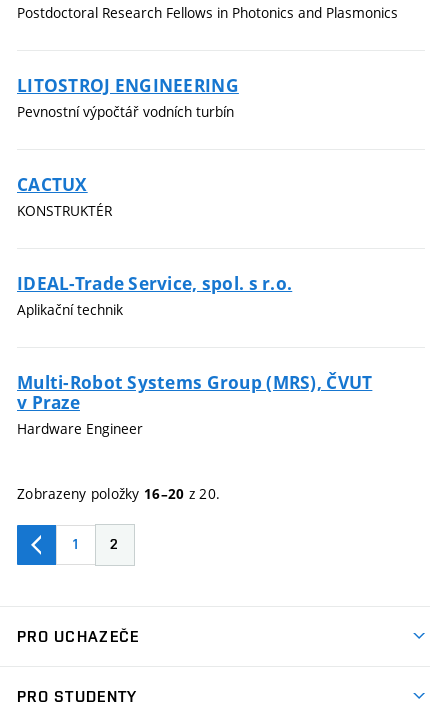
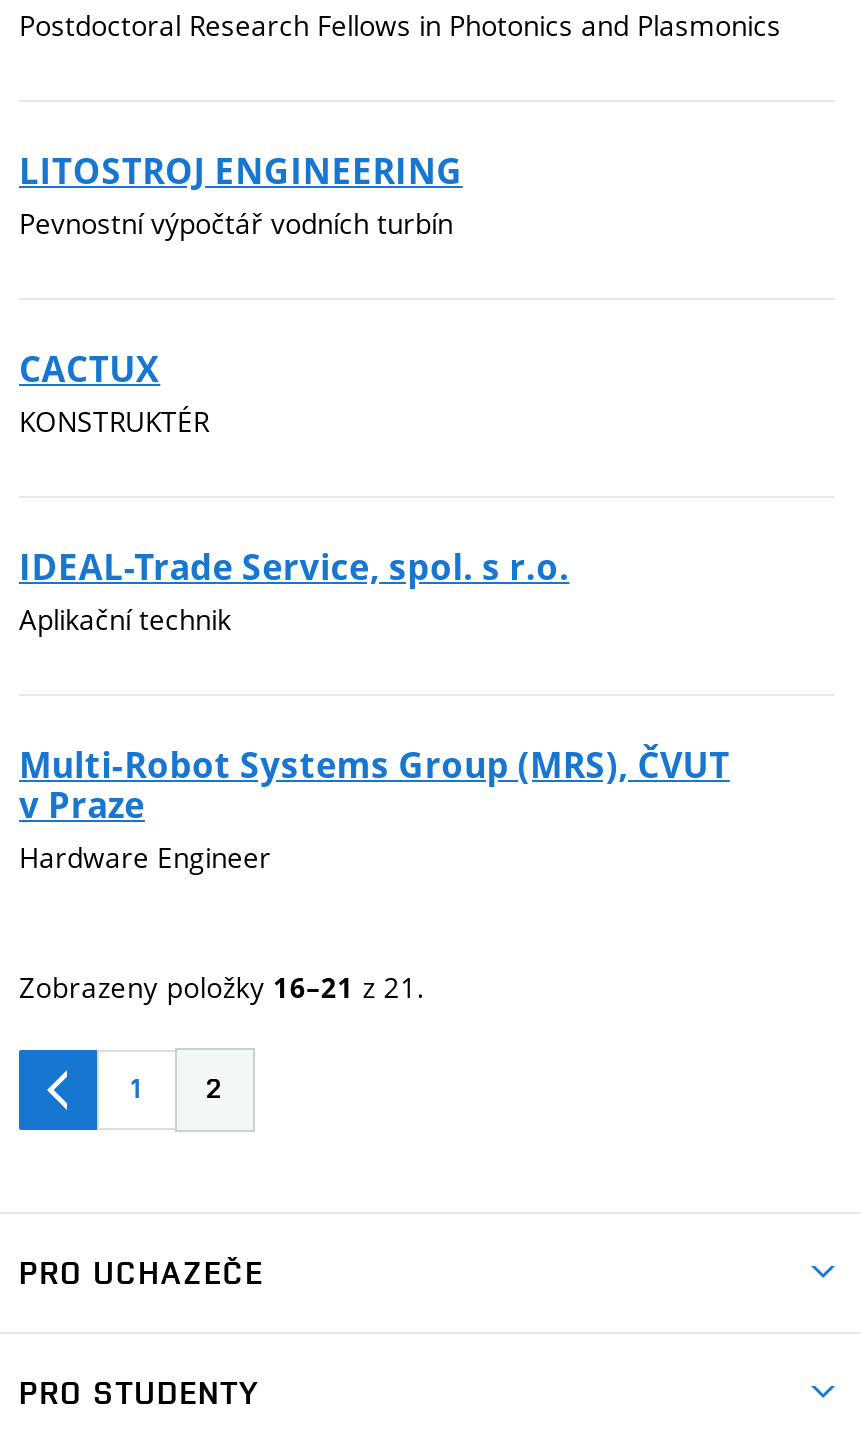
[17,484,220,503] Zobrazeny položky 16–20 z 20. -> [19,968,425,1006] Zobrazeny položky 16–21 z 21.

